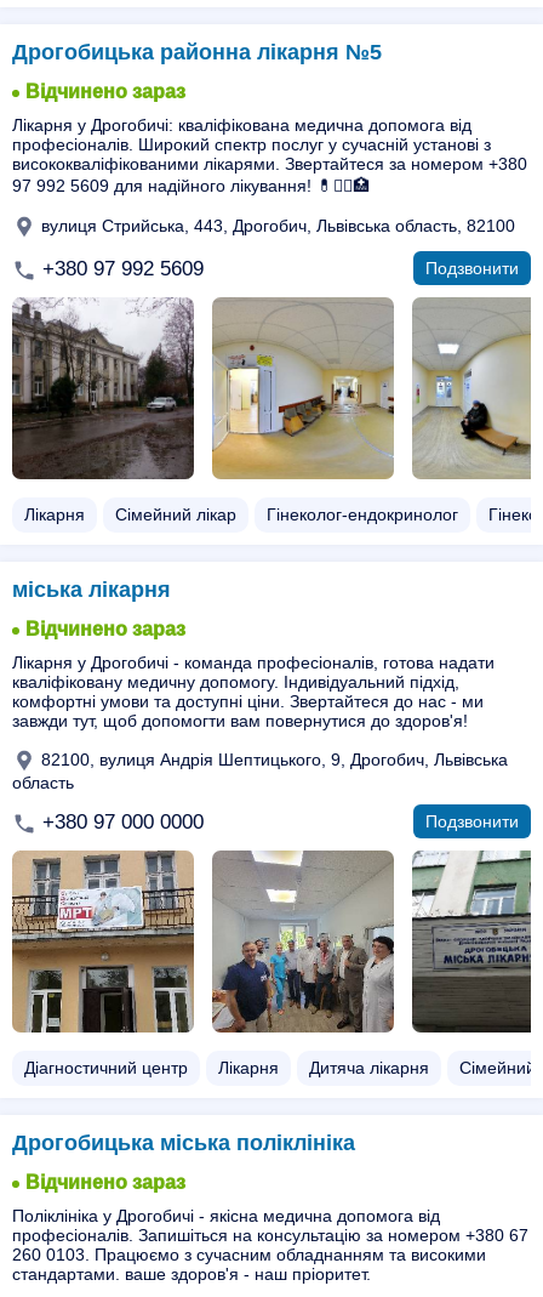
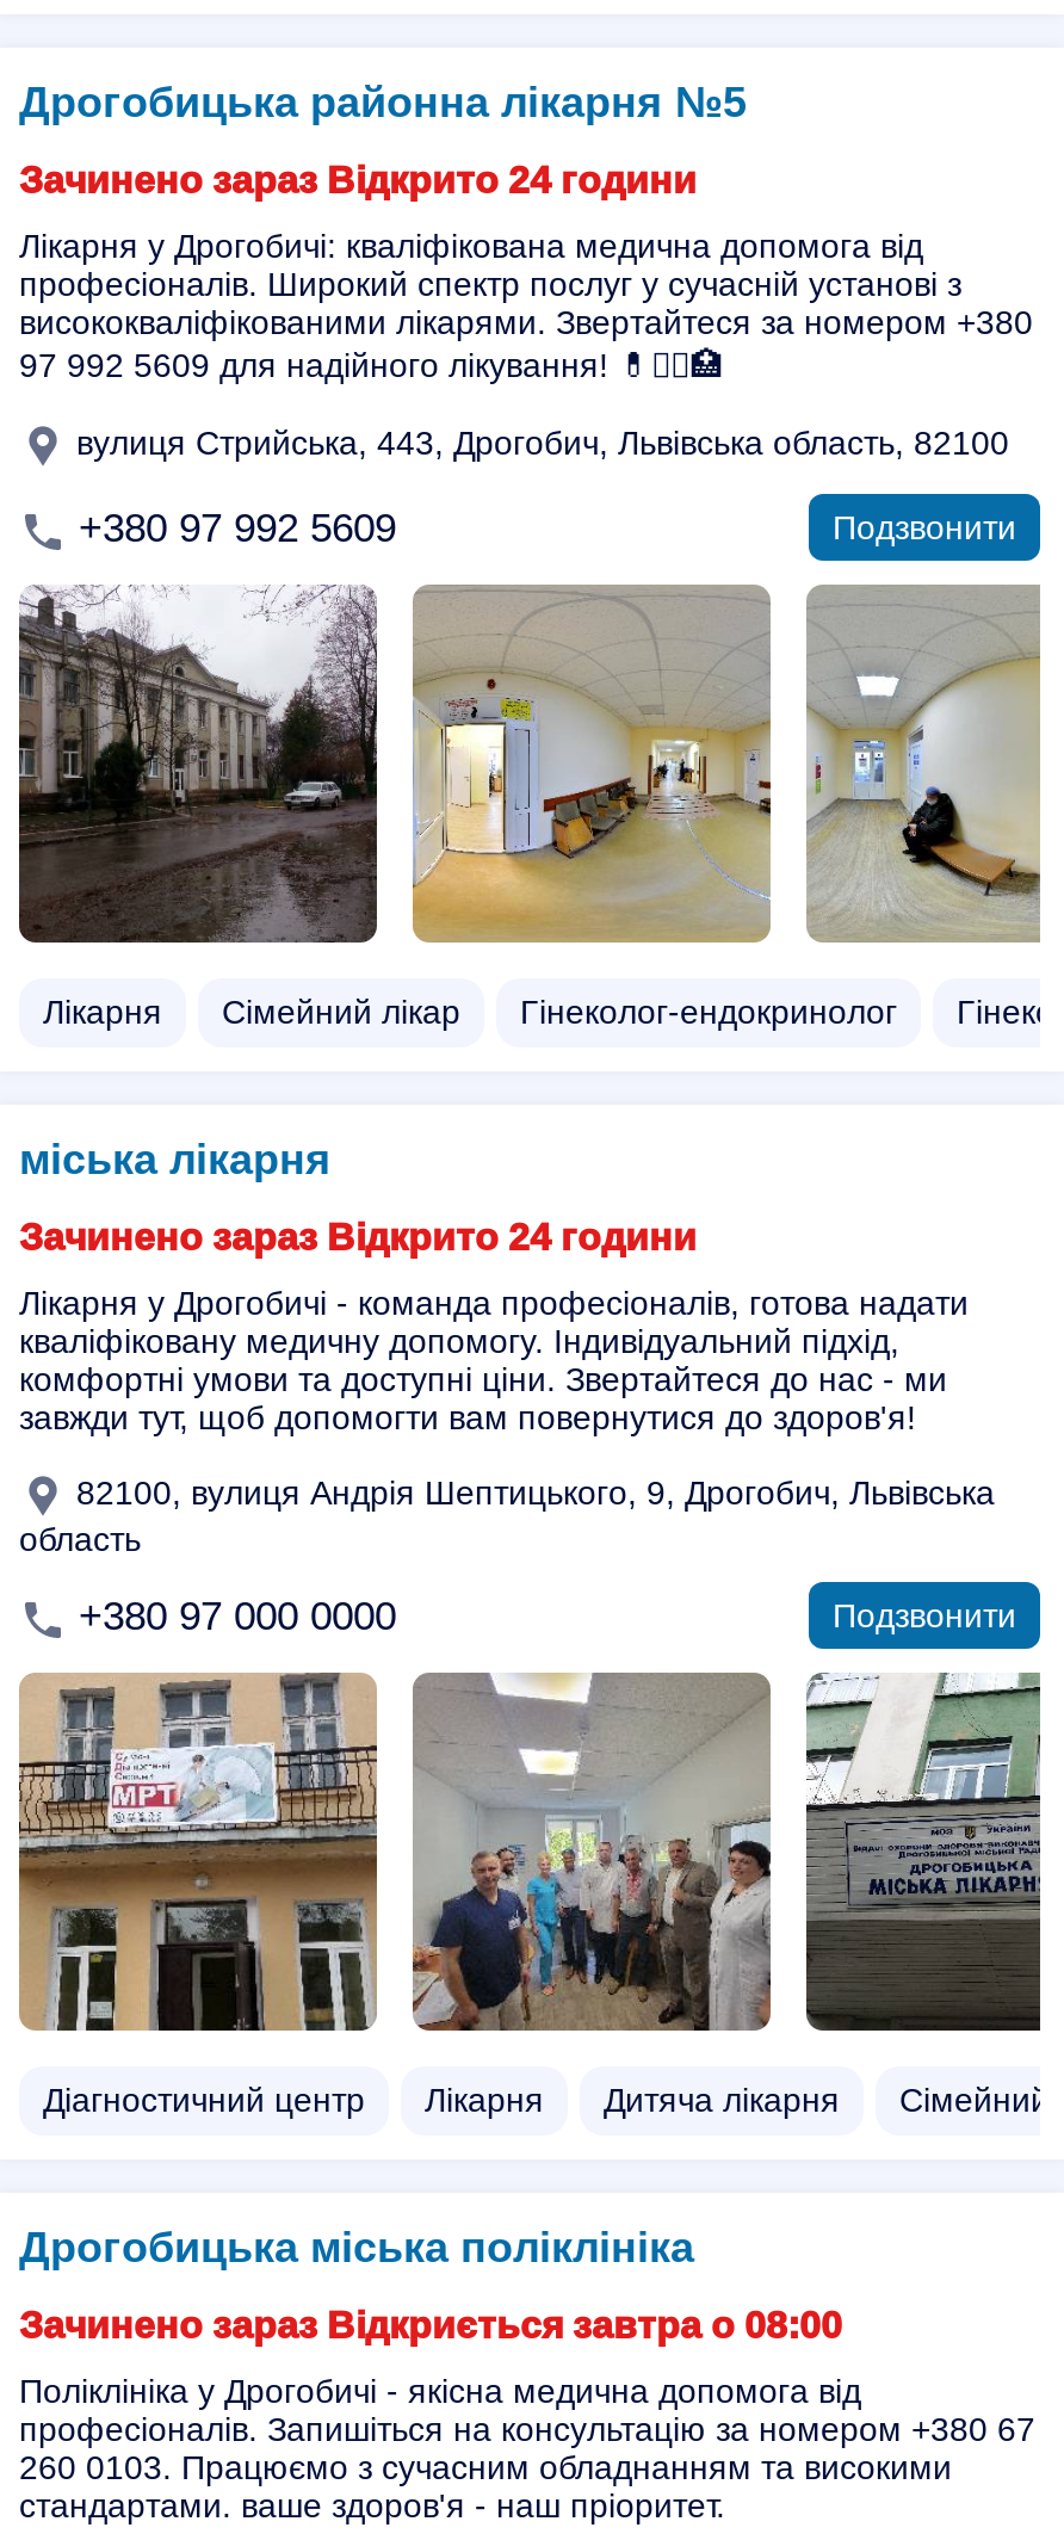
[25,81,185,102] Відчинено зараз -> [19,160,697,200] Зачинено зараз Відкрито 24 години
[25,619,185,639] Відчинено зараз -> [19,1217,697,1257] Зачинено зараз Відкрито 24 години
[25,1172,185,1193] Відчинено зараз -> [19,2305,842,2346] Зачинено зараз Відкриється завтра о 08:00

